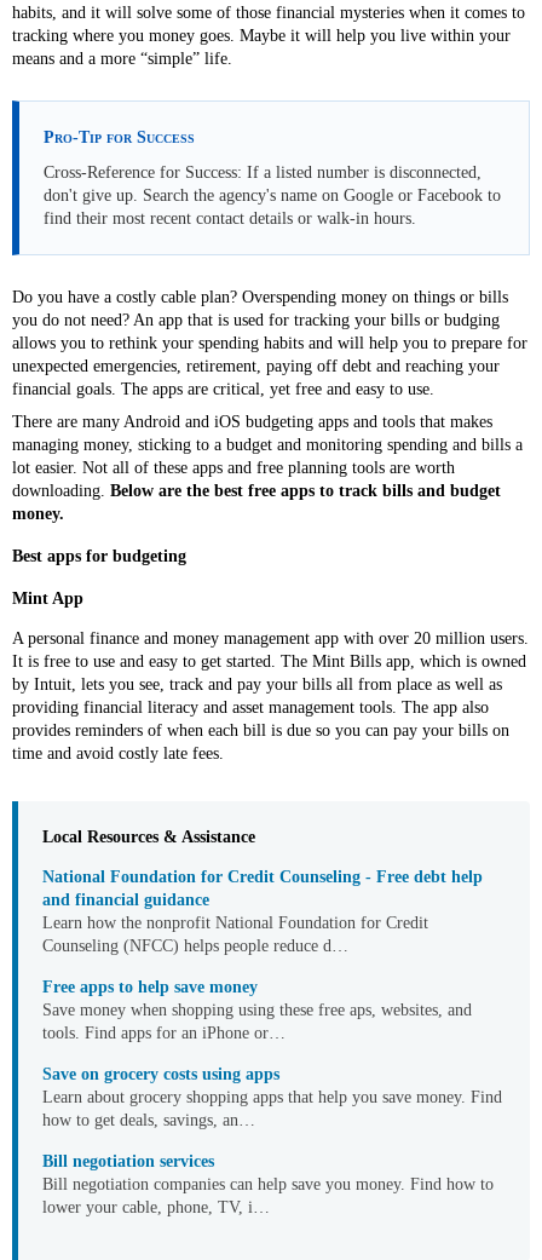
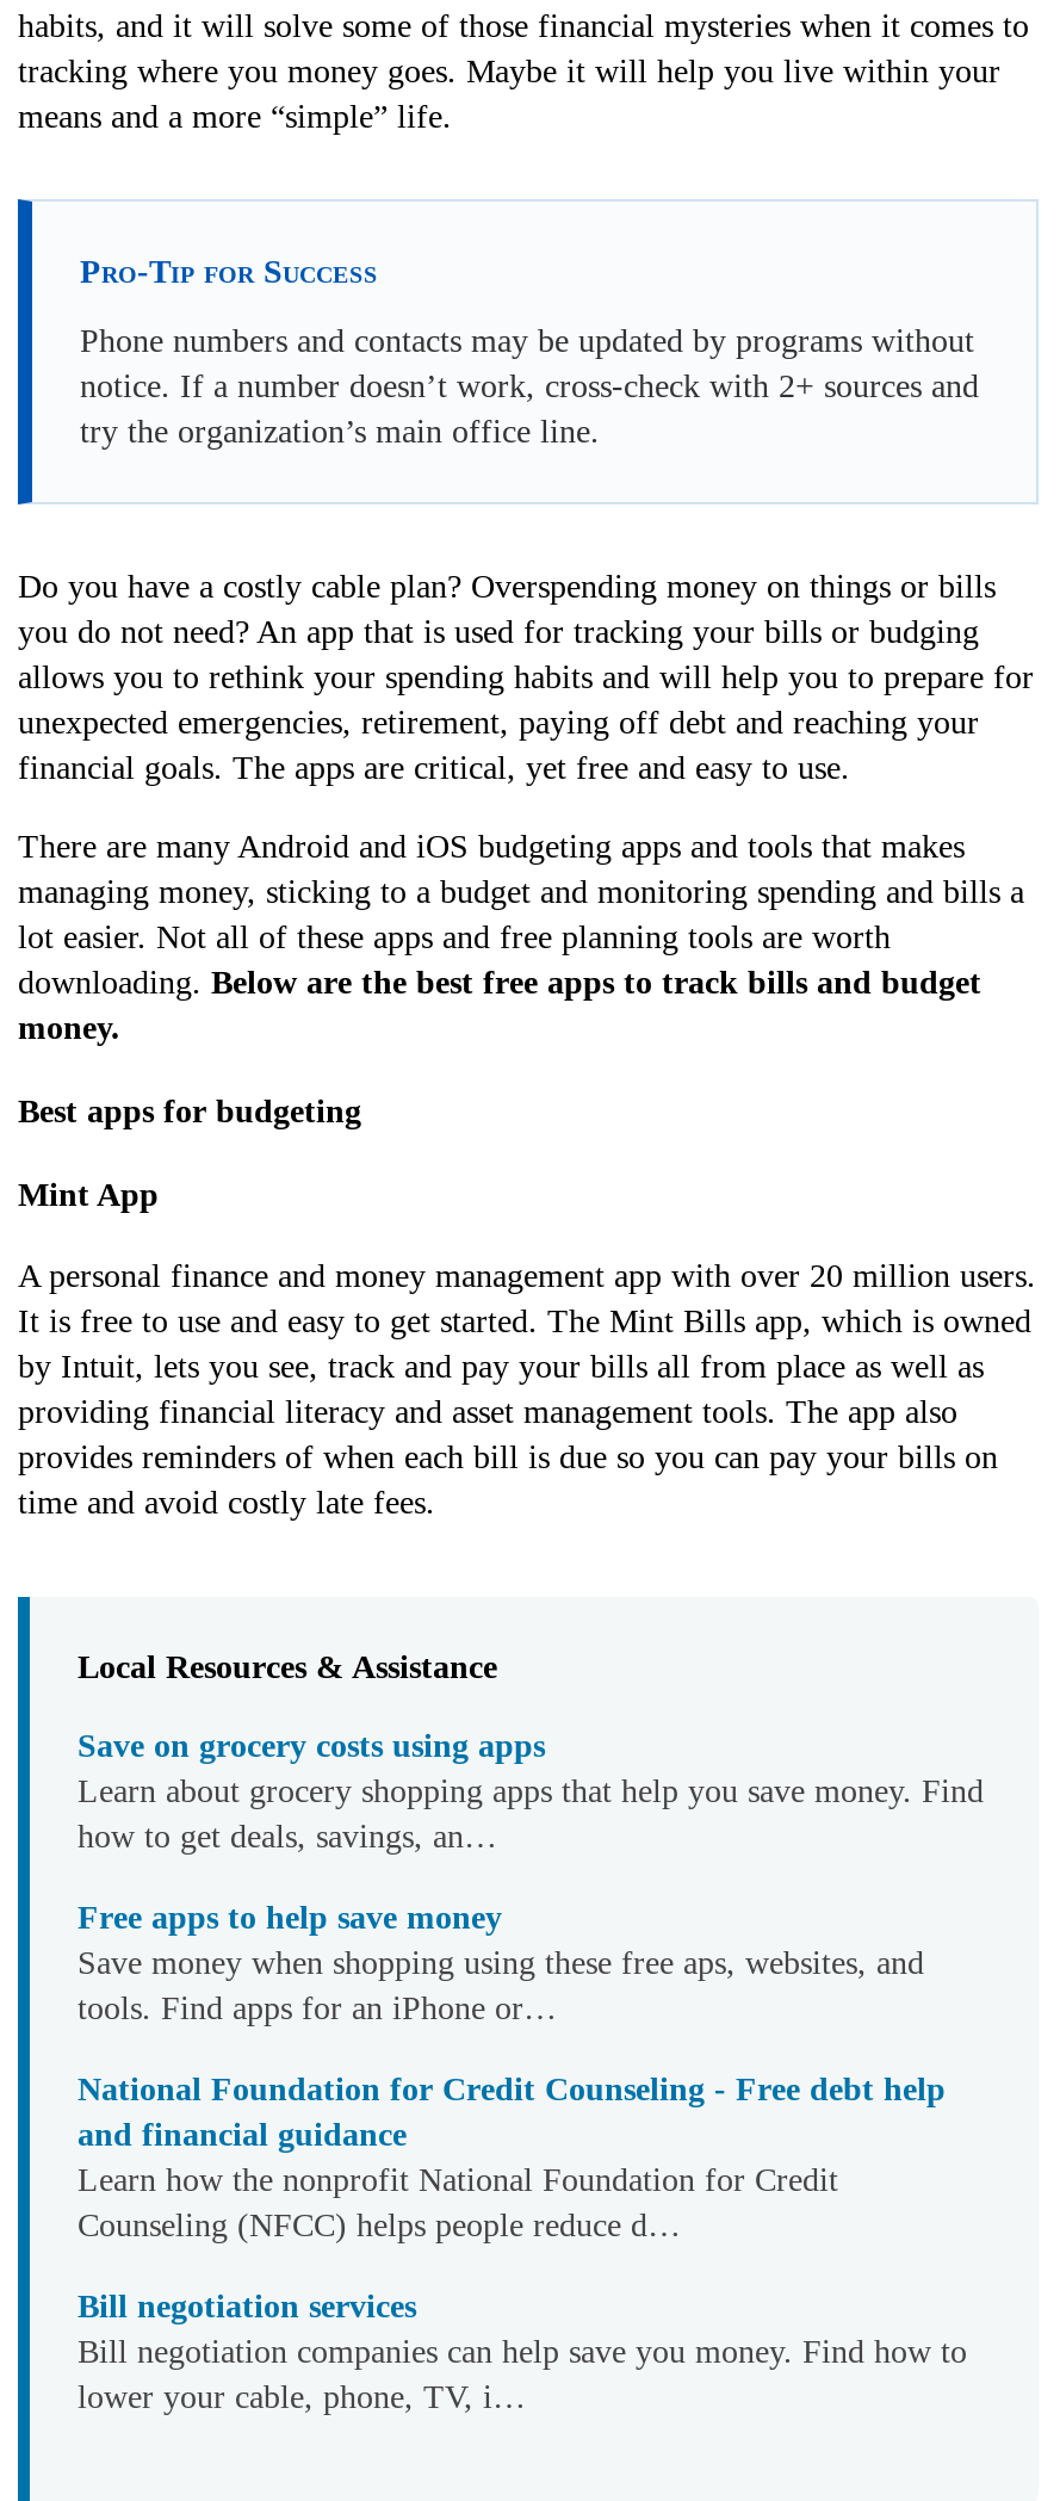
[44,164,501,228] Cross-Reference for Success: If a listed number is disconnected, | don't give up. Search the agency's name on Google or Facebook to | find their most recent contact details or walk-in hours. -> [80,323,979,449] Phone numbers and contacts may be updated by programs without | notice. If a number doesn’t work, cross-check with 2+ sources and | try the organization’s main office line.
moved [42,868,483,955] -> [78,2072,946,2244]: National Foundation for Credit Counseling - Free debt help | and financial guidance | Learn how the nonprofit National Foundation for Credit | Counseling (NFCC) helps people reduce d…
moved [42,978,502,1130] -> [78,1728,984,2027]: Free apps to help save money | Save money when shopping using these free aps, websites, and | tools. Find apps for an iPhone or… | Save on grocery costs using apps | Learn about grocery shopping apps that help you save money. Find | how to get deals, savings, an…

